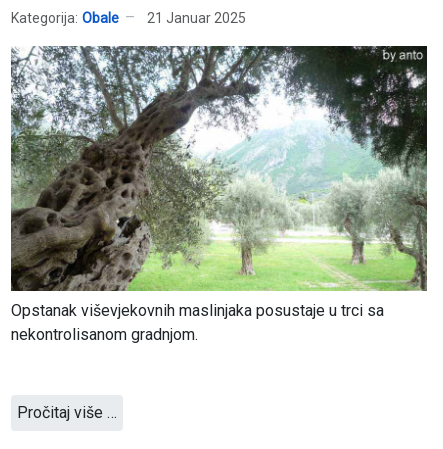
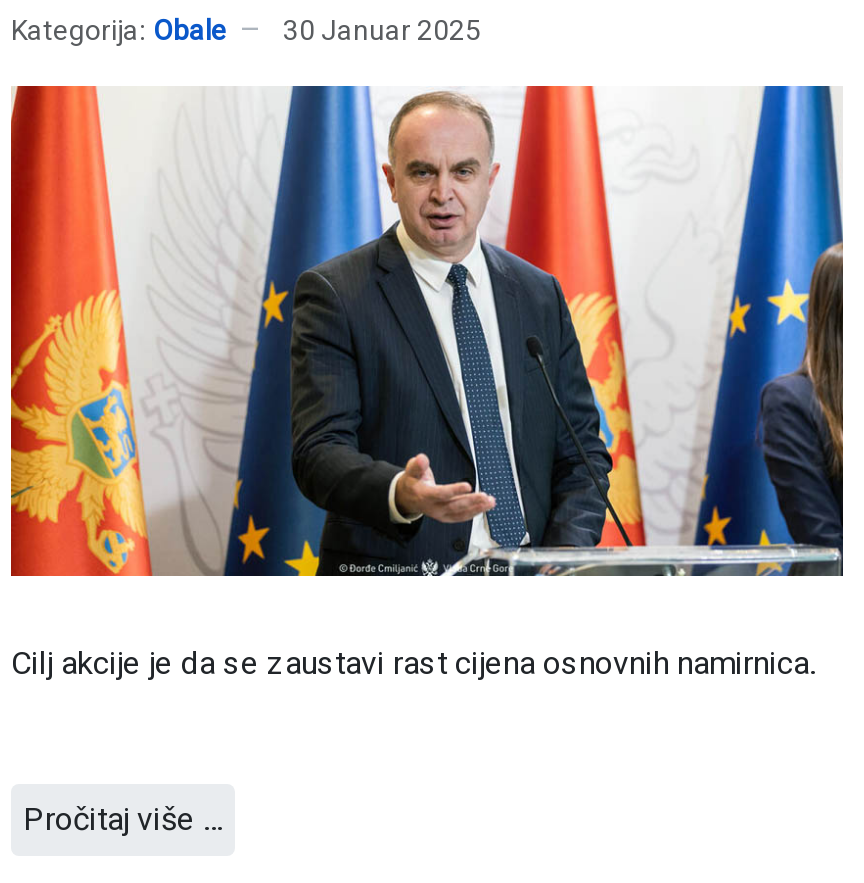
[11,10,246,26] Kategorija: Obale 21 Januar 2025 -> [11,14,481,46] Kategorija: Obale 30 Januar 2025
[10,45,428,344] [image] | Opstanak viševjekovnih maslinjaka posustaje u trci sa | nekontrolisanom gradnjom. -> [9,84,845,682] [image] | Cilj akcije je da se zaustavi rast cijena osnovnih namirnica.

